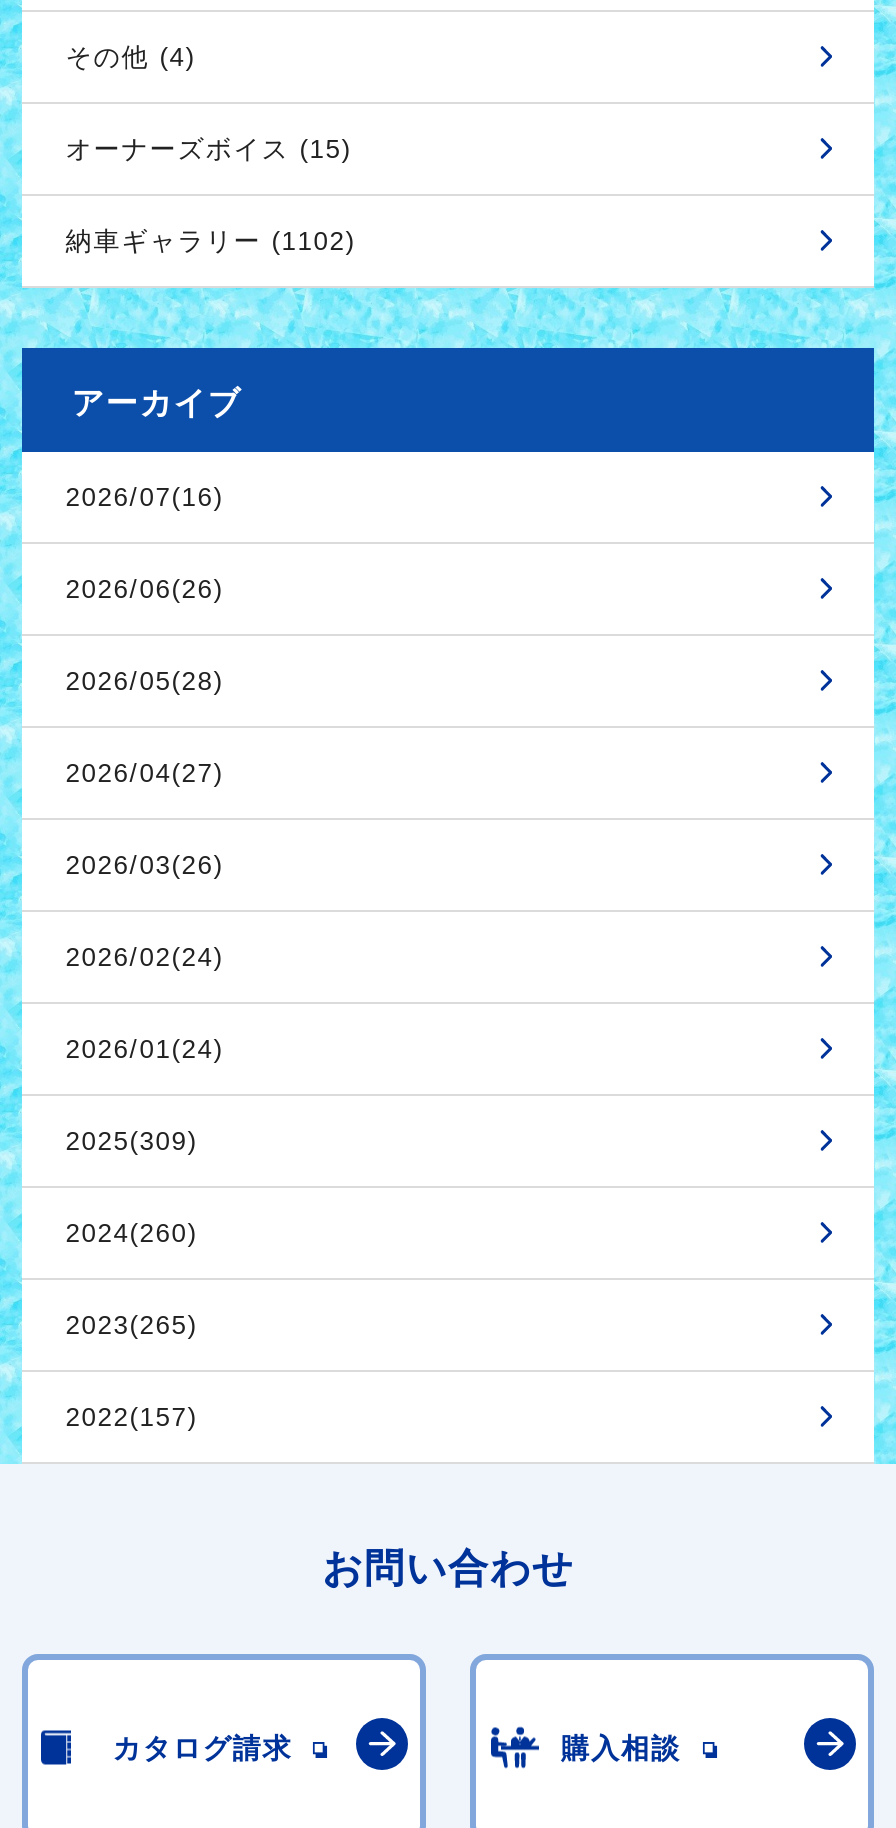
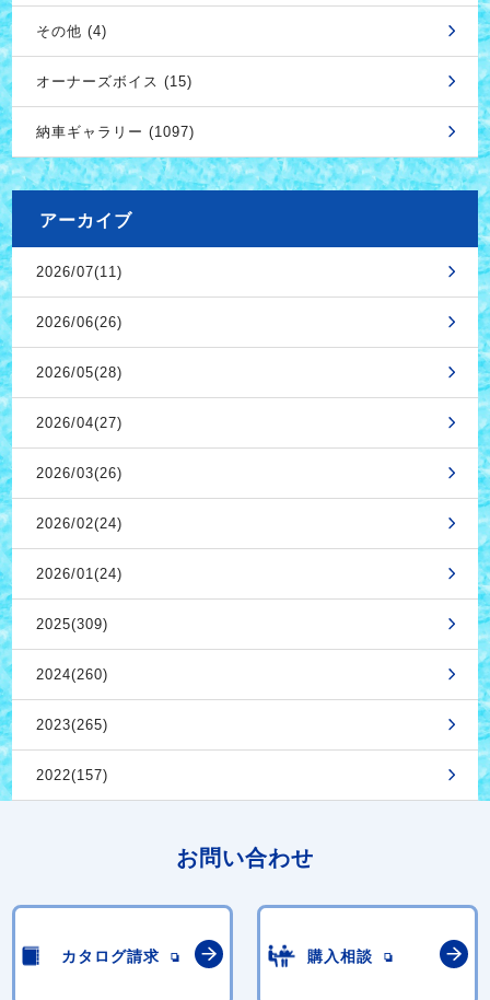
[66,226,356,256] 納車ギャラリー (1102) -> [36,124,194,140] 納車ギャラリー (1097)
[66,482,224,512] 2026/07(16) -> [36,264,122,280] 2026/07(11)

